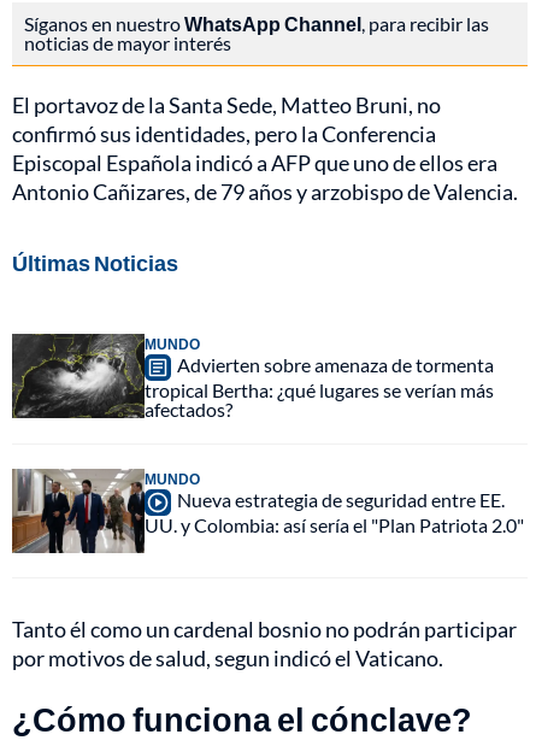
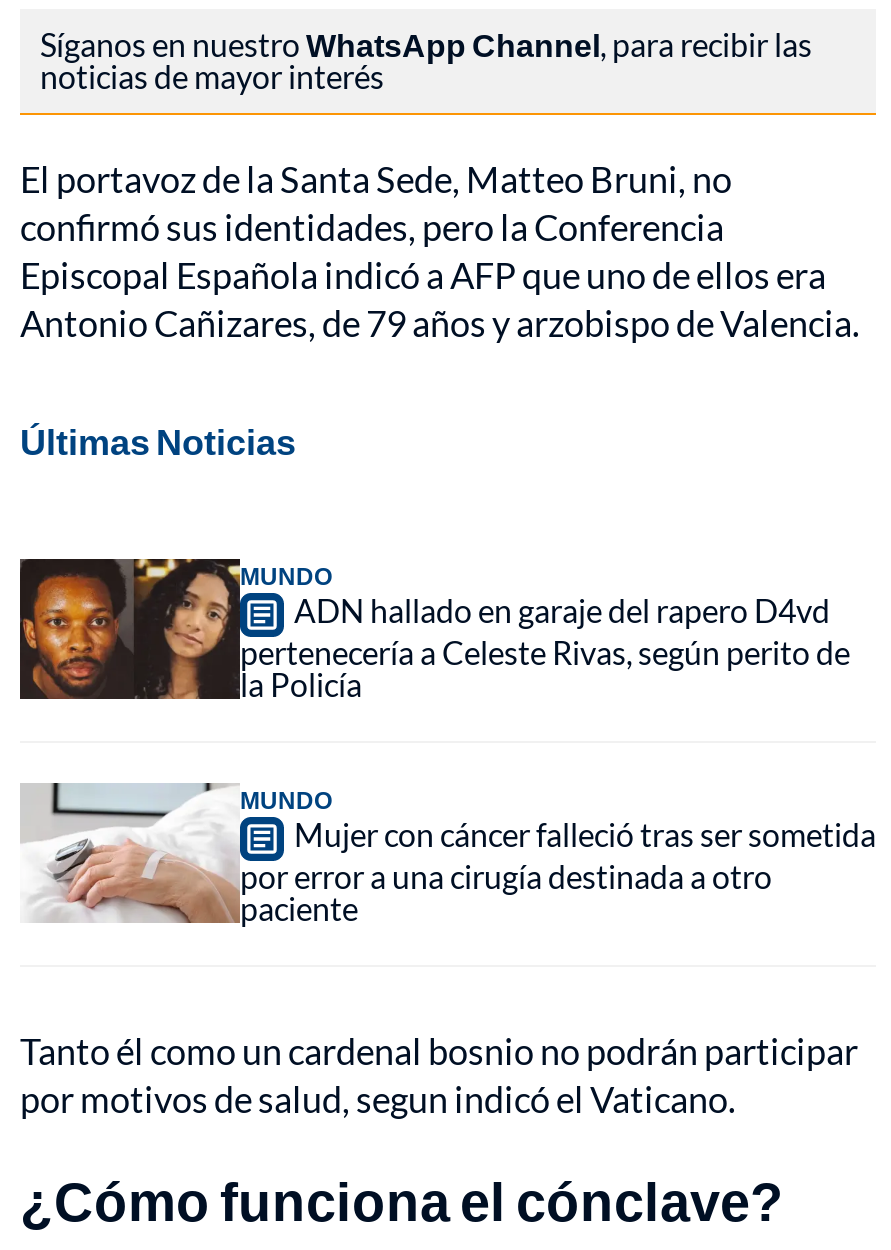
[12,333,494,421] [image] | Advierten sobre amenaza de tormenta | tropical Bertha: ¿qué lugares se verían más | afectados? -> [20,557,850,703] [image] | ADN hallado en garaje del rapero D4vd | pertenecería a Celeste Rivas, según perito de | la Policía
[11,469,524,554] [image] | Nueva estrategia de seguridad entre EE. | UU. y Colombia: así sería el "Plan Patriota 2.0" -> [20,783,876,927] [image] | Mujer con cáncer falleció tras ser sometida | por error a una cirugía destinada a otro | paciente

